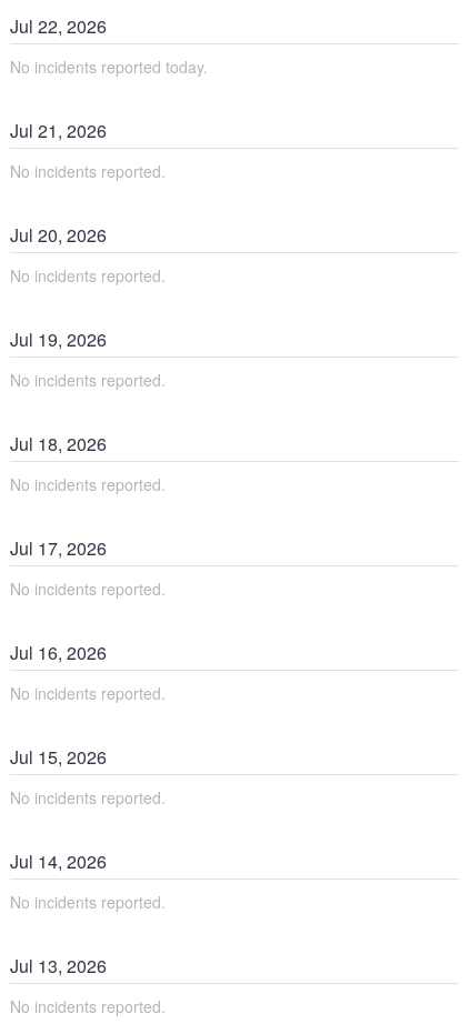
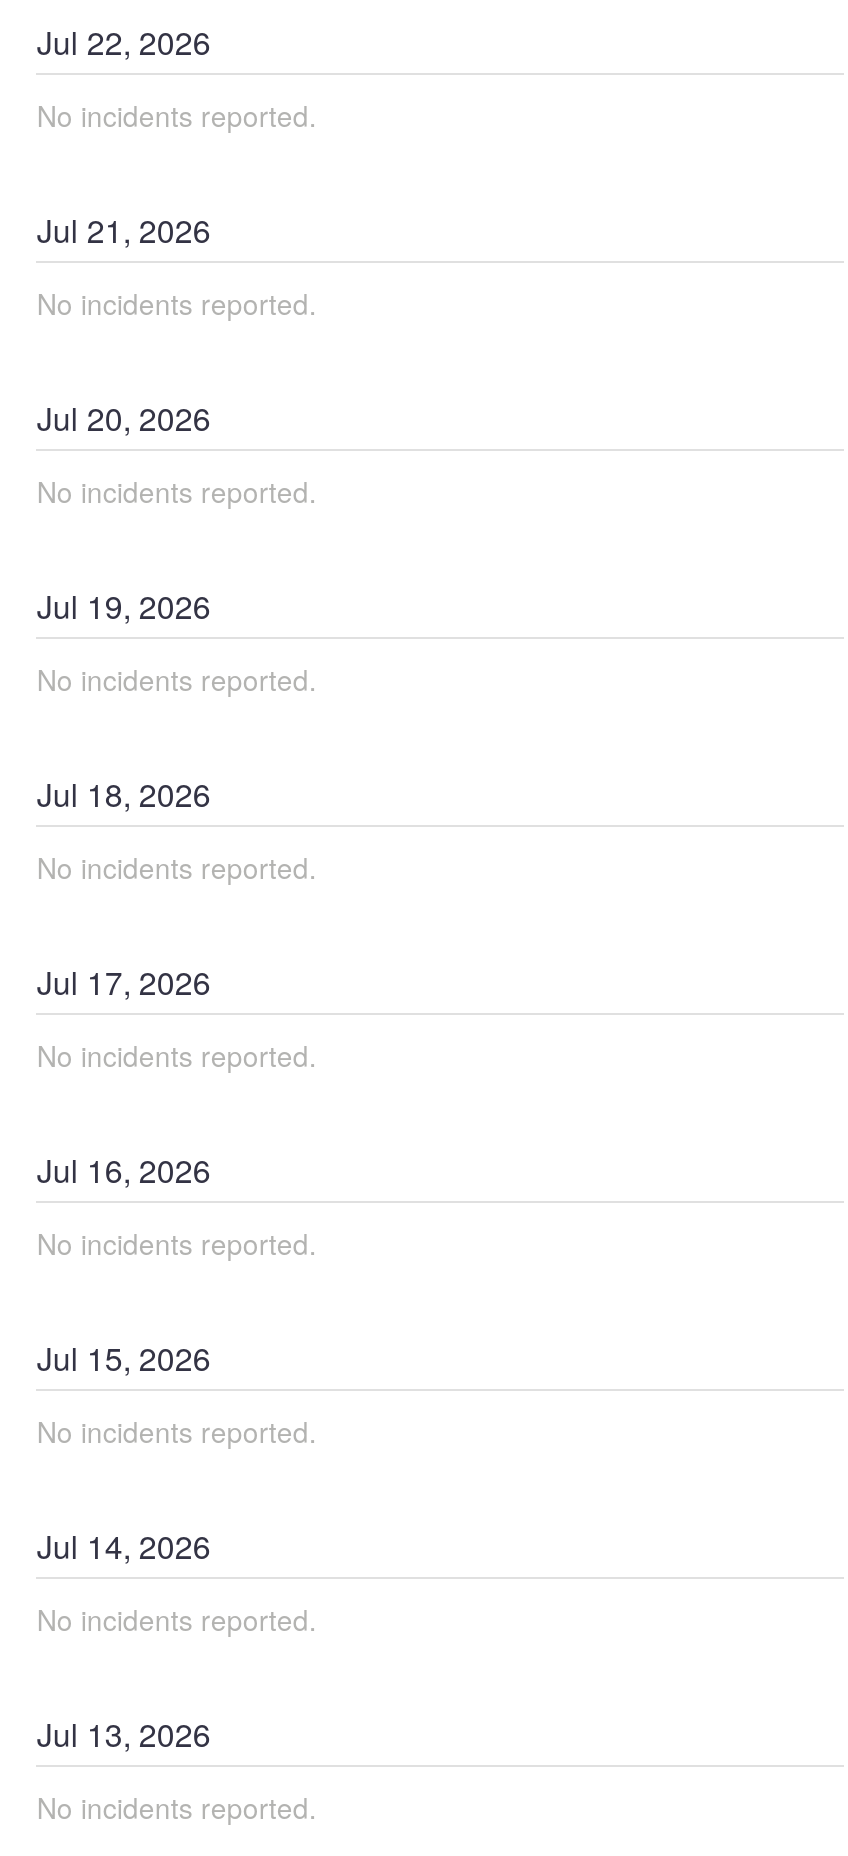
[10,55,208,78] No incidents reported today. -> [37,95,317,135] No incidents reported.

